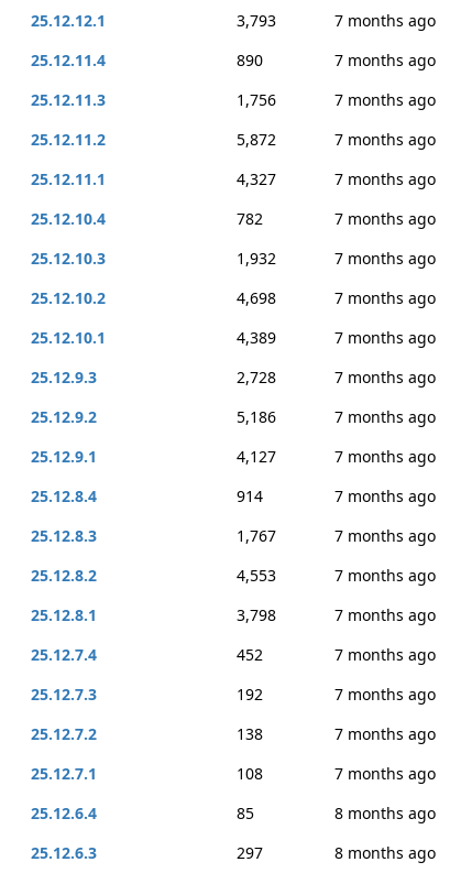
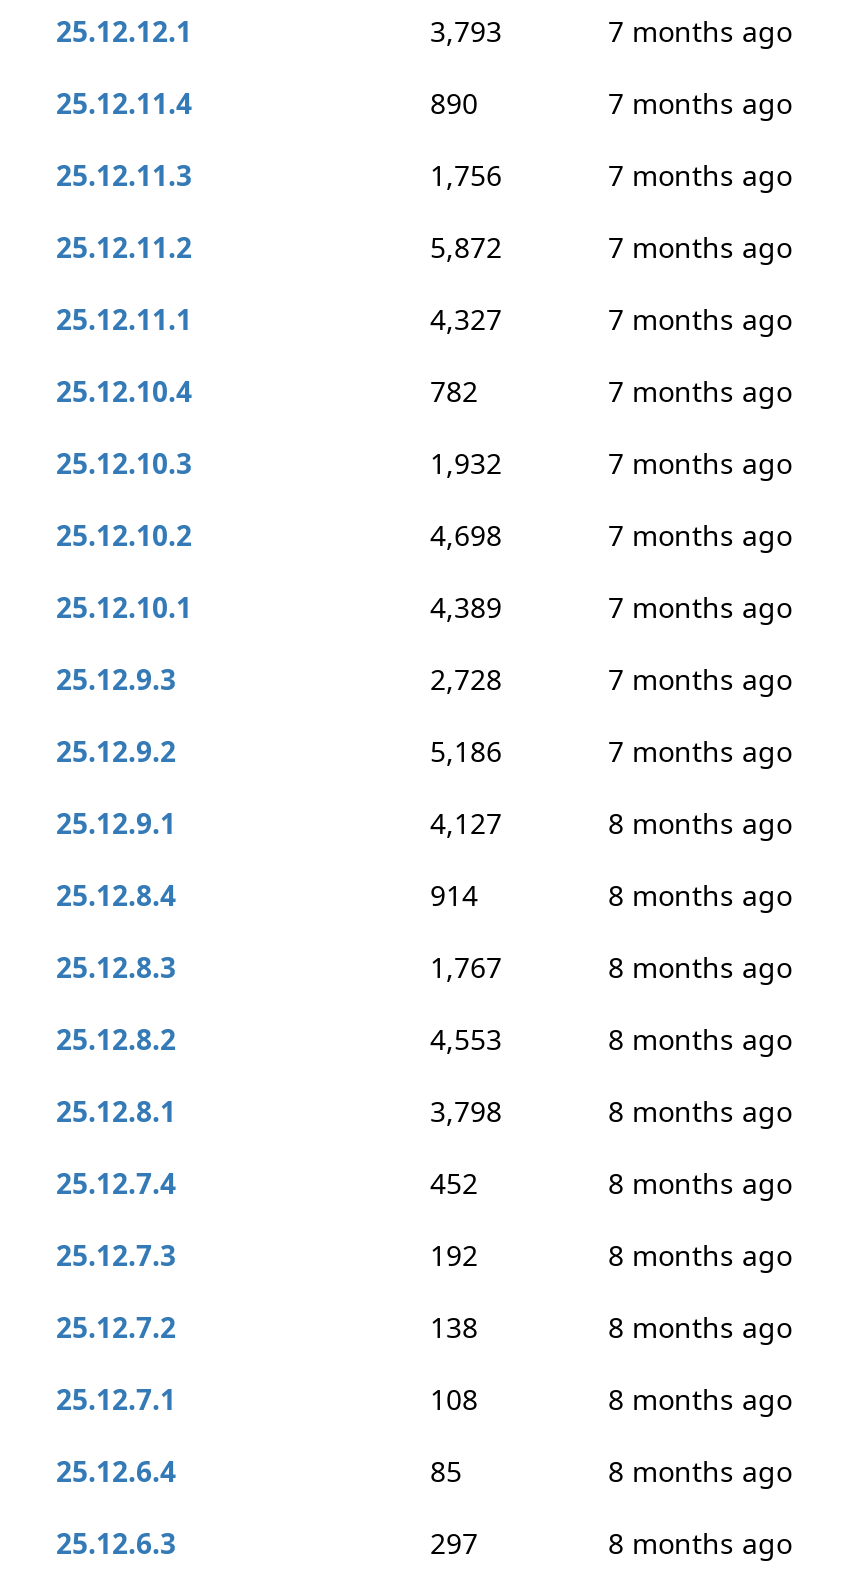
[334,446,436,467] 7 months ago -> [608,804,792,842] 8 months ago
[334,485,436,506] 7 months ago -> [608,876,792,914] 8 months ago
[334,525,436,546] 7 months ago -> [608,948,792,986] 8 months ago
[334,565,436,586] 7 months ago -> [608,1020,792,1058] 8 months ago
[334,604,436,625] 7 months ago -> [608,1092,792,1130] 8 months ago
[334,644,436,665] 7 months ago -> [608,1164,792,1202] 8 months ago
[334,684,436,705] 7 months ago -> [608,1236,792,1274] 8 months ago
[334,723,436,744] 7 months ago -> [608,1308,792,1346] 8 months ago
[334,763,436,784] 7 months ago -> [608,1380,792,1418] 8 months ago

